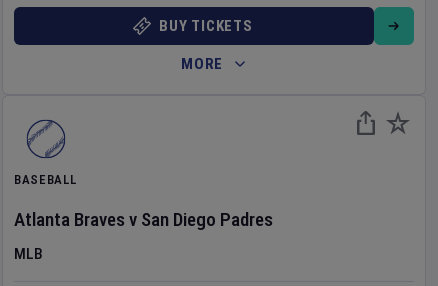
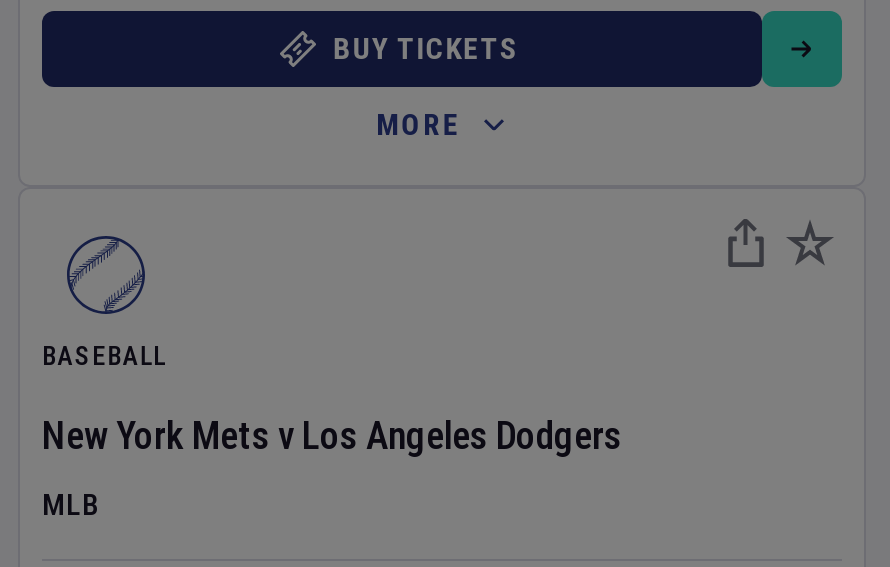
[14,208,273,231] Atlanta Braves v San Diego Padres -> [42,413,622,459] New York Mets v Los Angeles Dodgers

